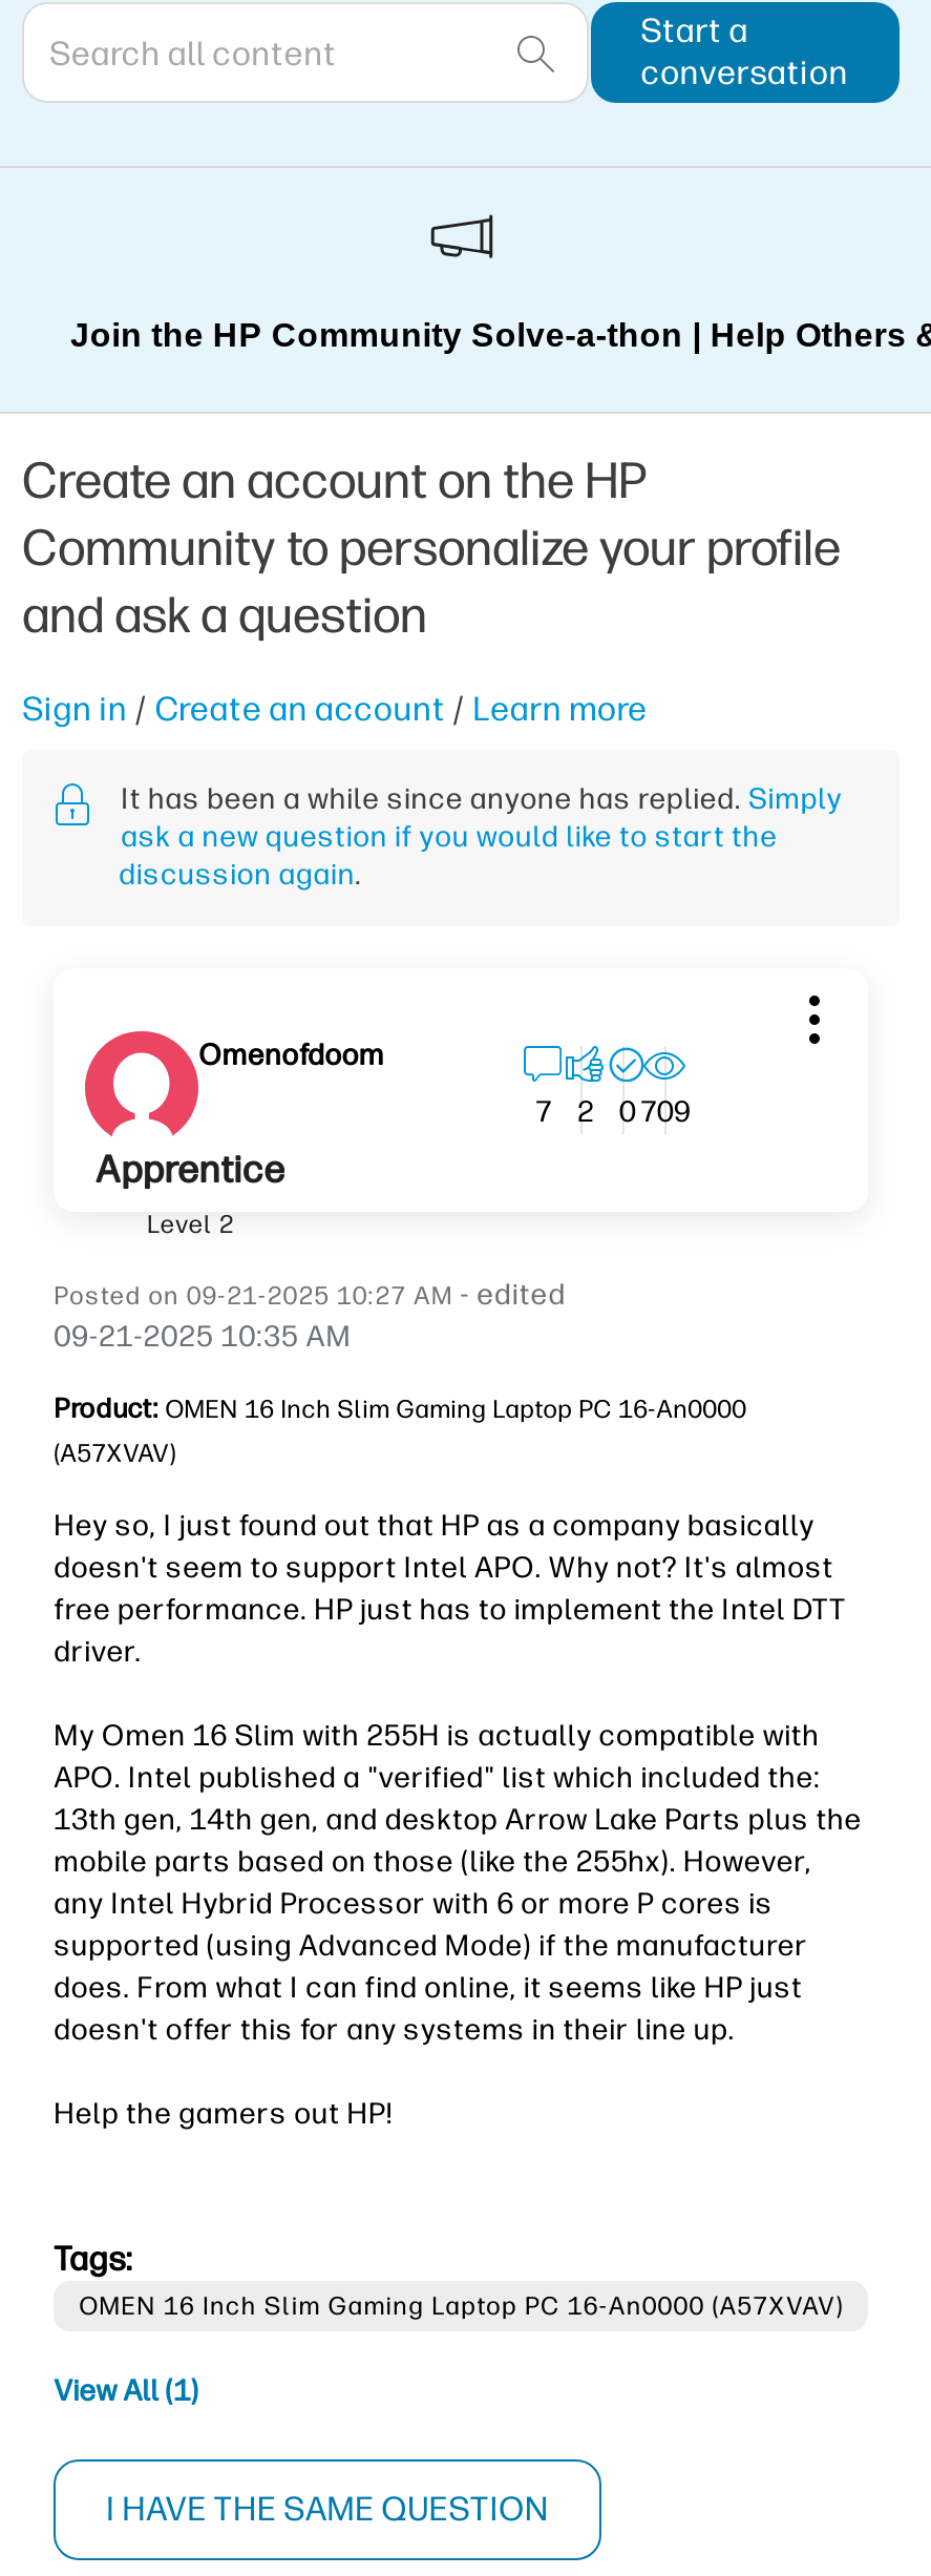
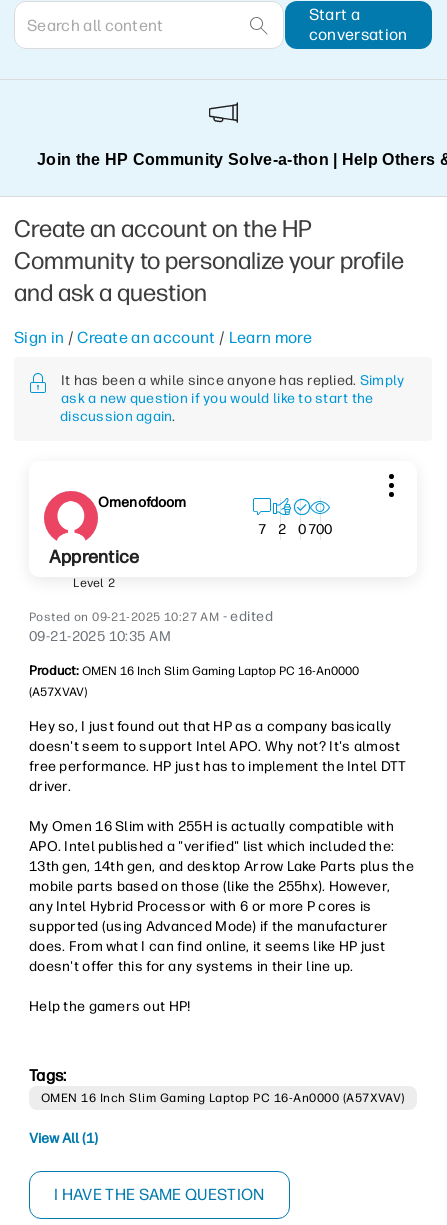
[535,1093,690,1130] 7 2 0 709 -> [258,520,332,538] 7 2 0 700

